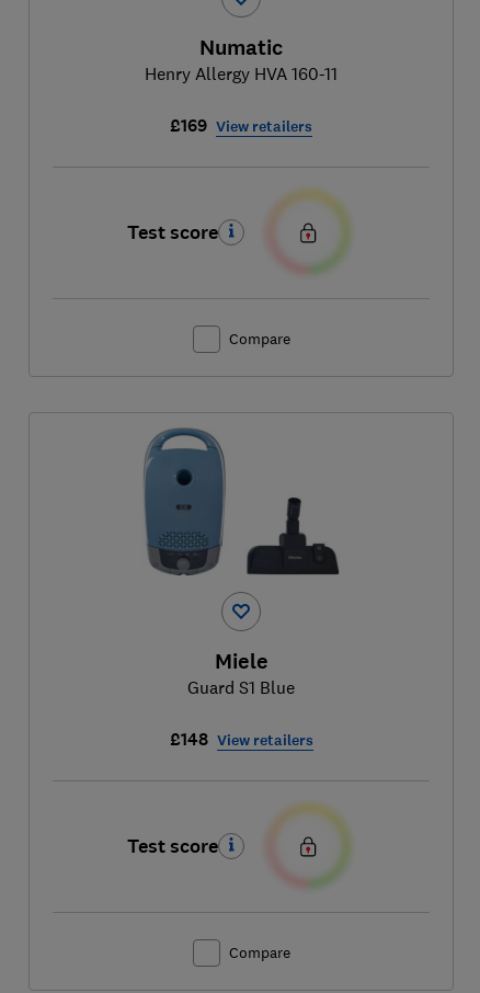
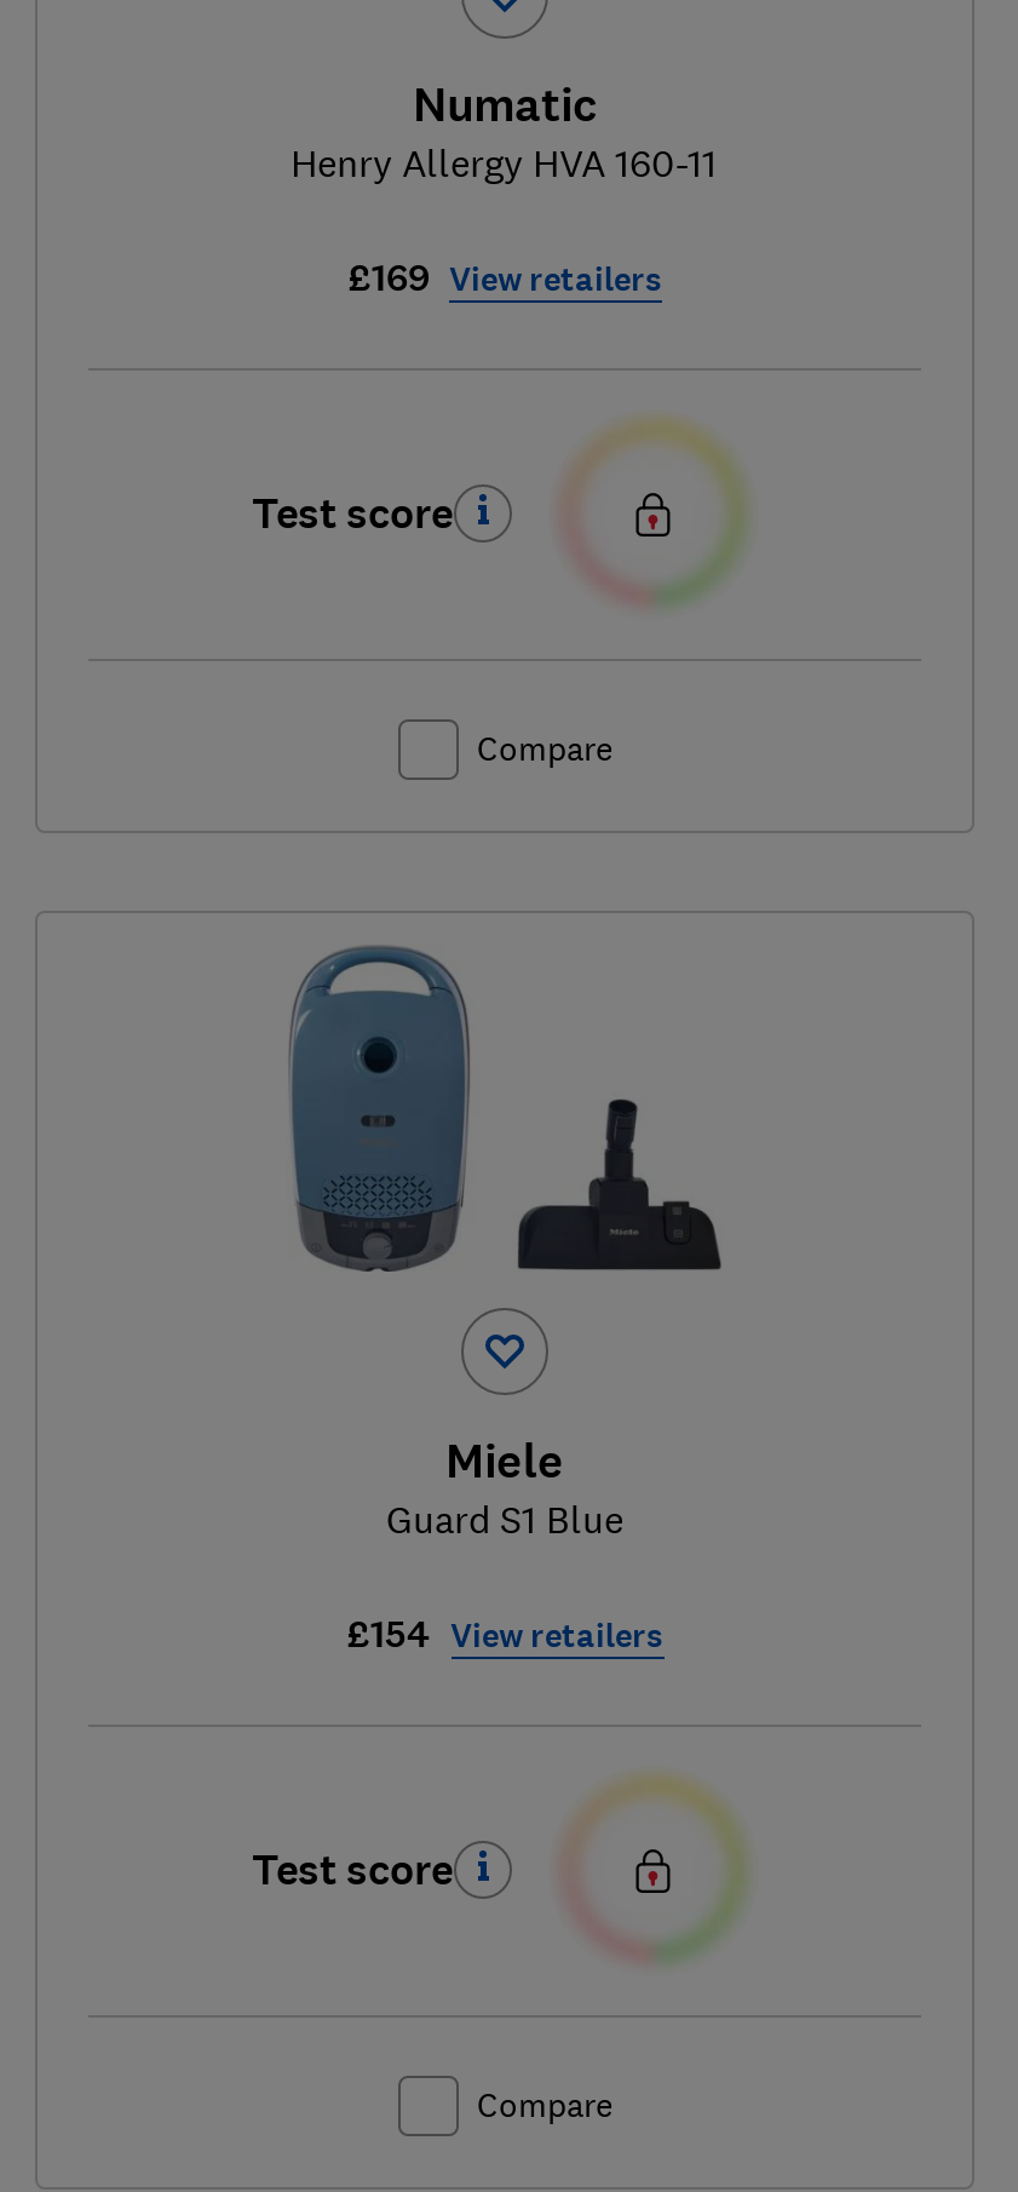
[169,727,313,750] £148 View retailers -> [346,1608,663,1658] £154 View retailers

